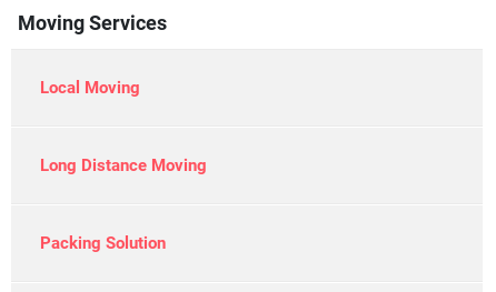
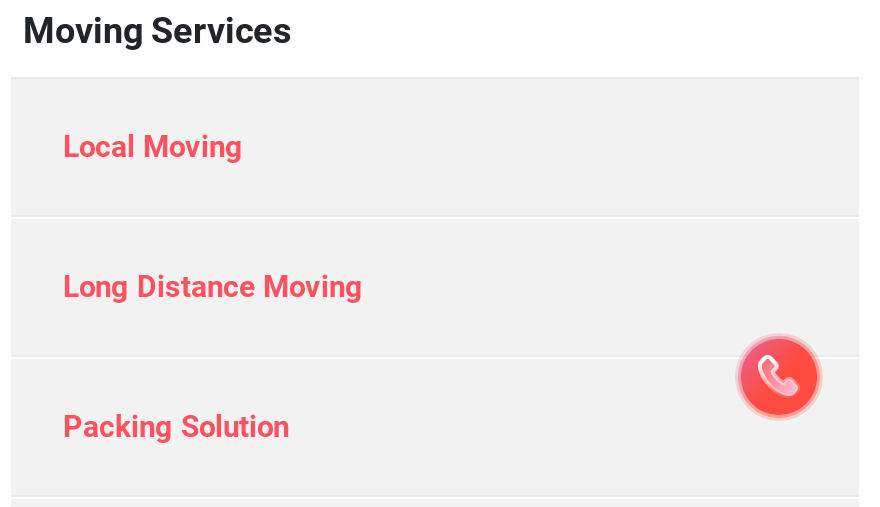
none -> [735,333,823,421] [image]

